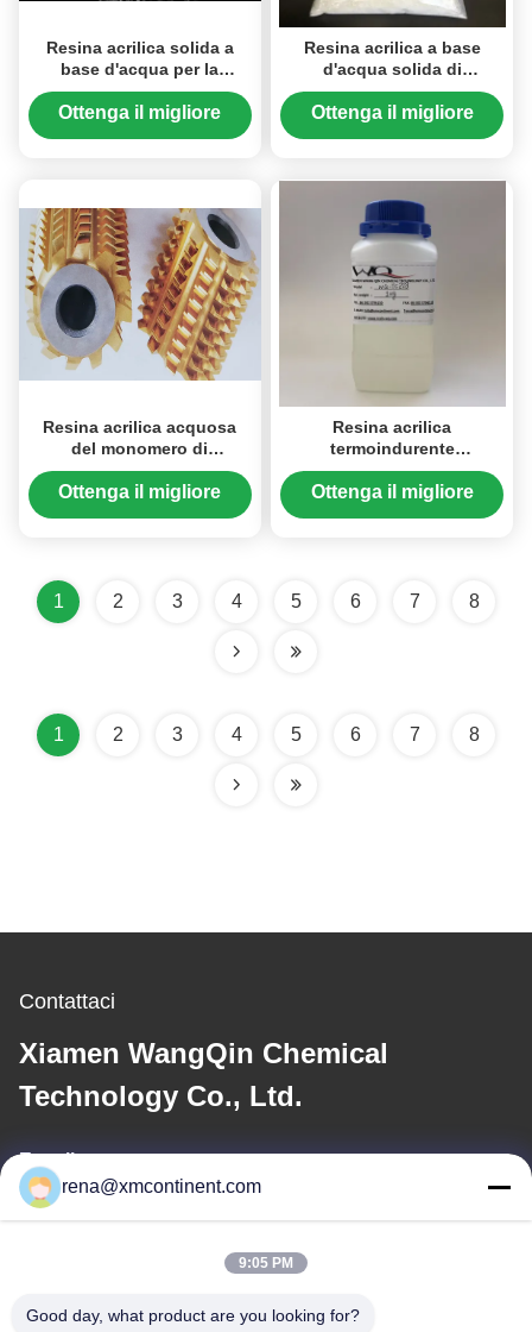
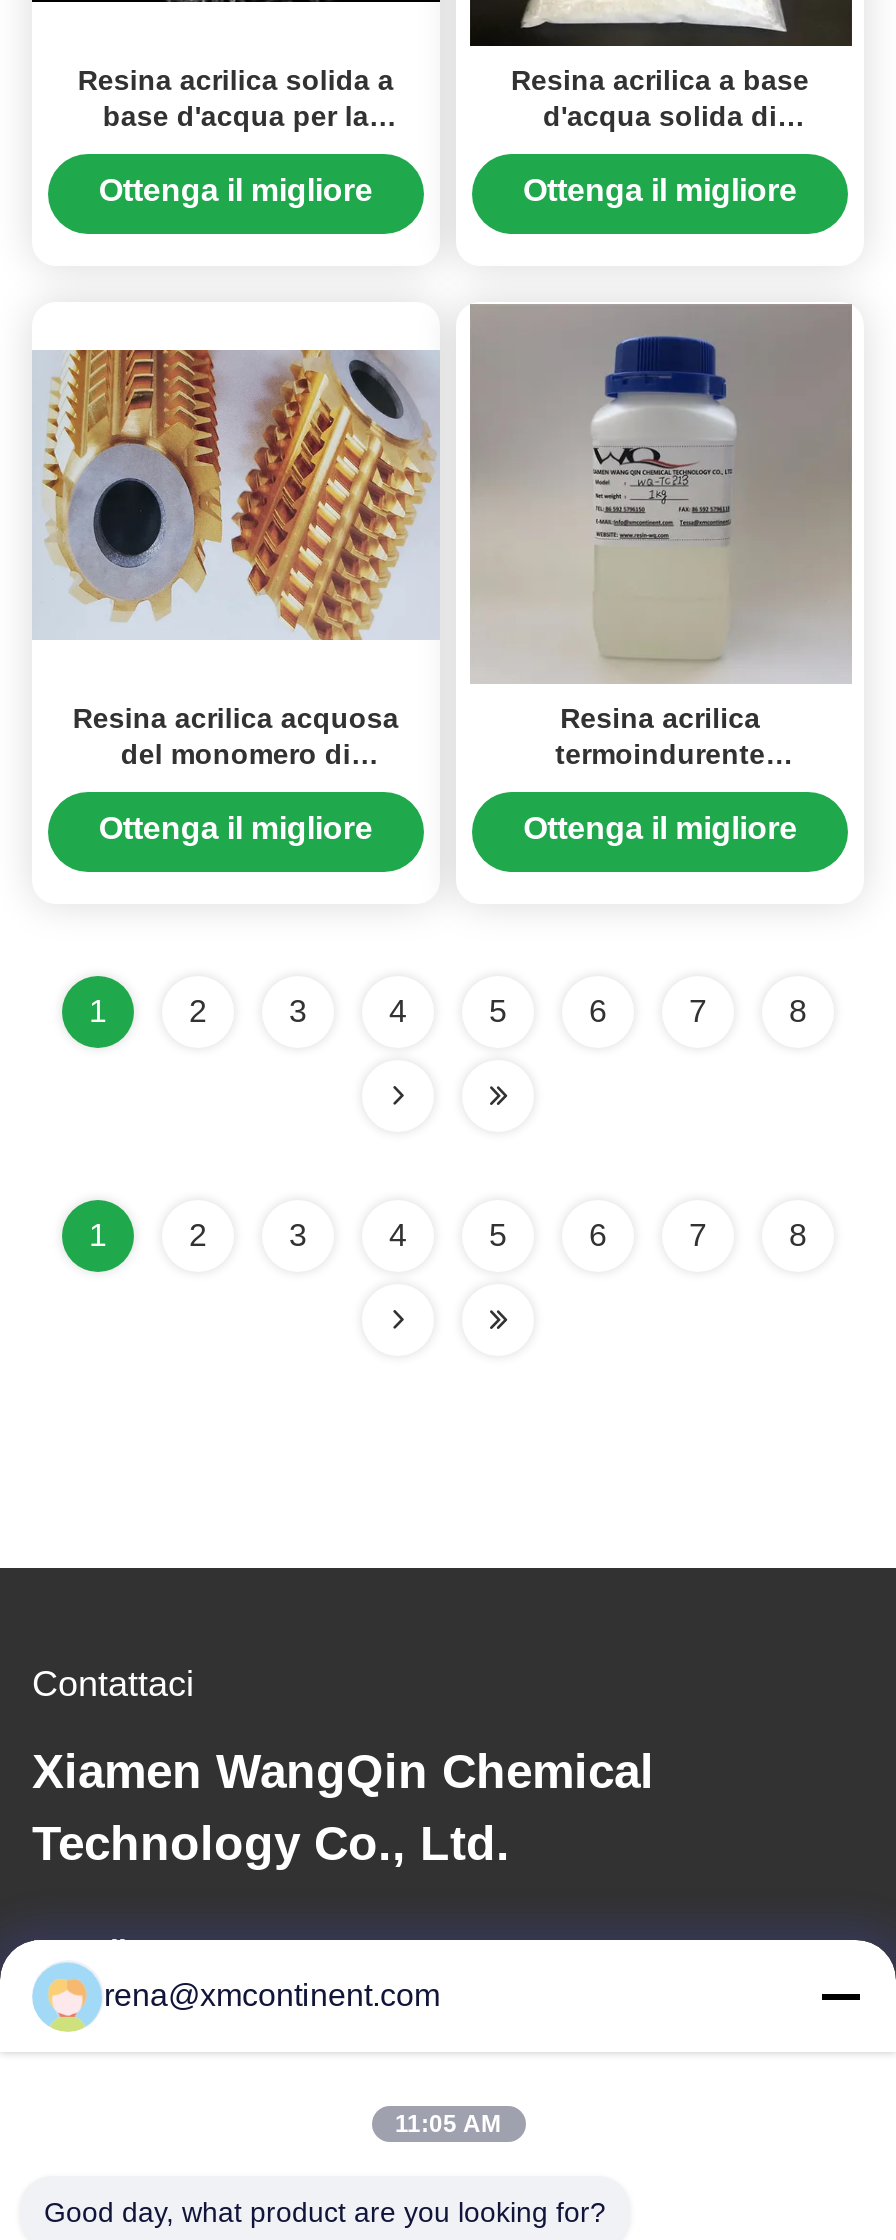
[239,1255,293,1271] 9:05 PM -> [395,2110,501,2138] 11:05 AM

